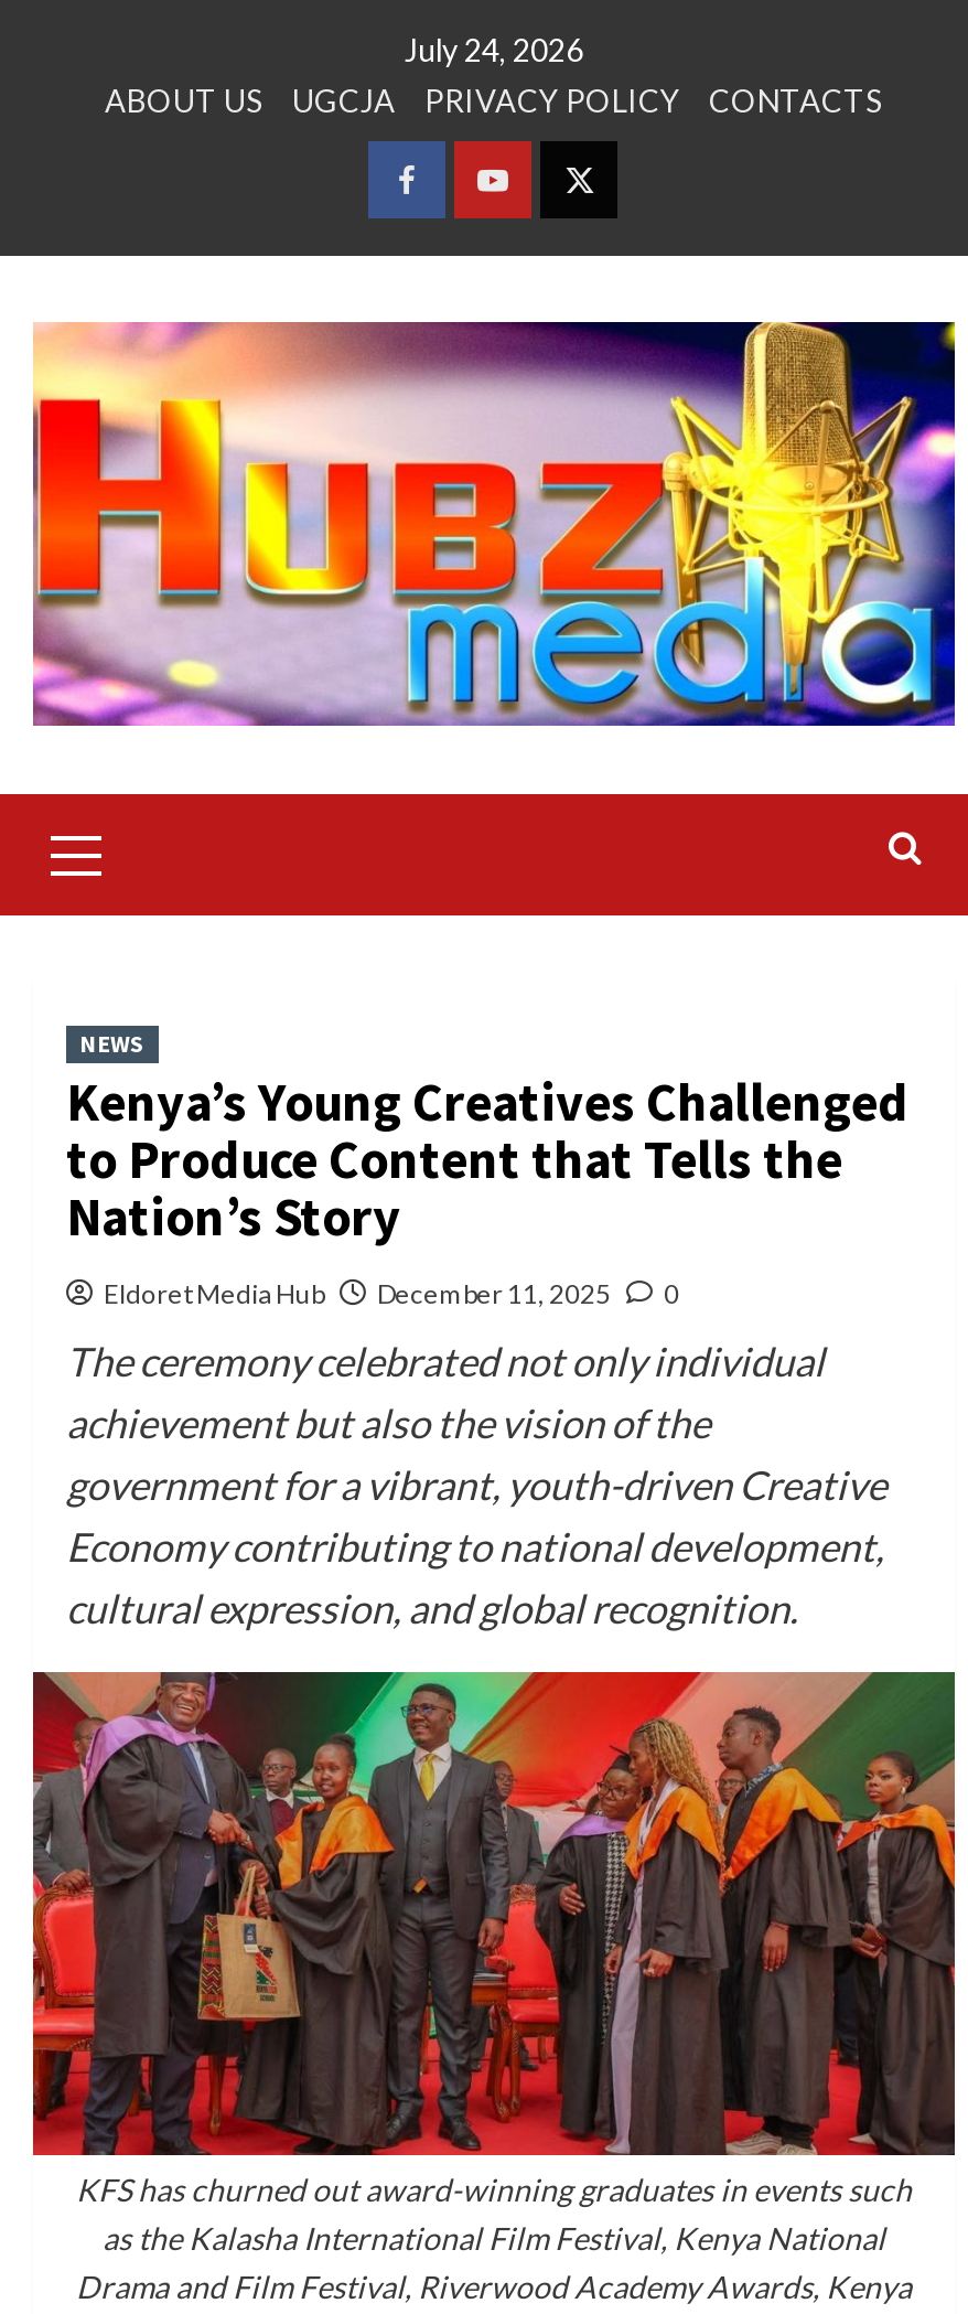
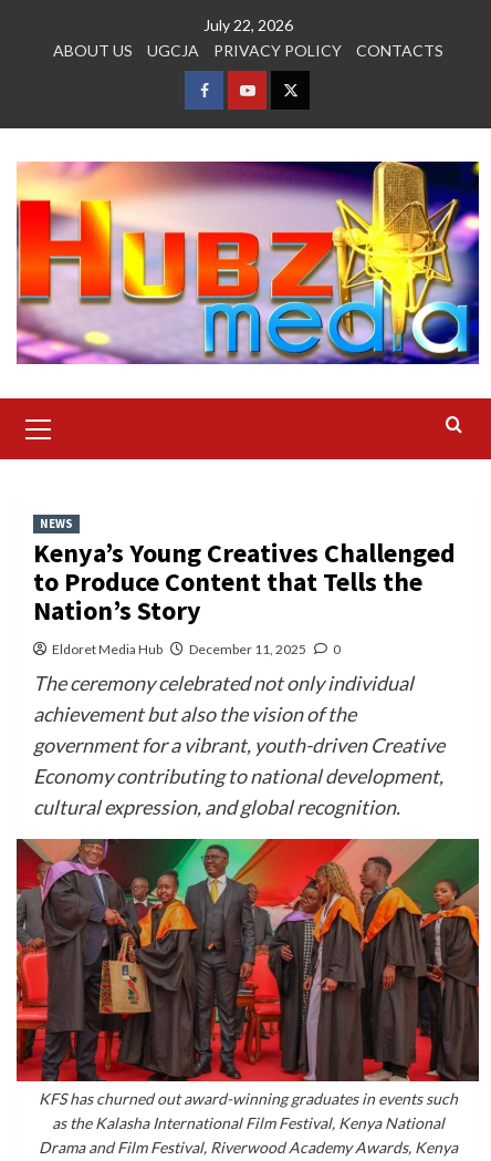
[405,31,583,68] July 24, 2026 -> [203,15,292,34] July 22, 2026

